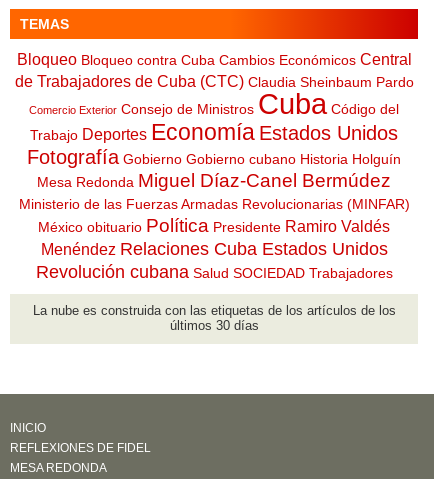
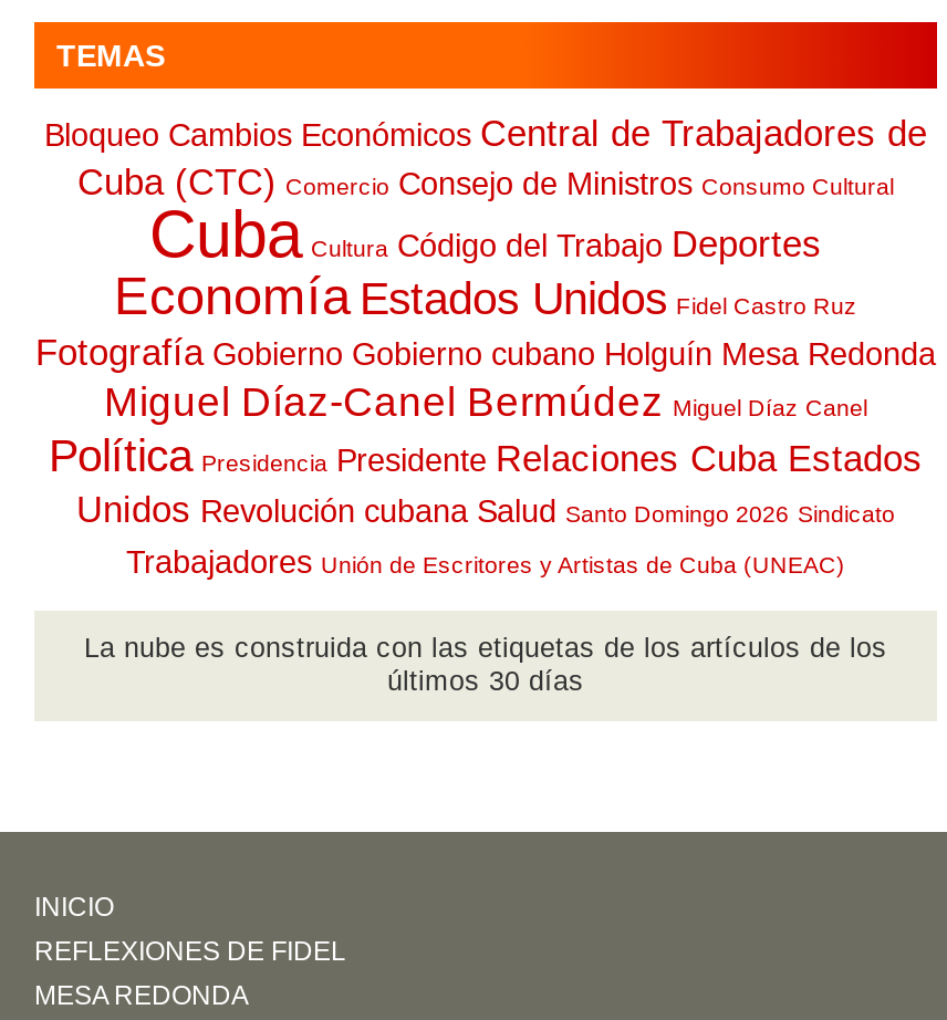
[14,51,413,282] Bloqueo Bloqueo contra Cuba Cambios Económicos Central | de Trabajadores de Cuba (CTC) Claudia Sheinbaum Pardo | Comercio Exterior Consejo de Ministros Cuba Código del | Trabajo Deportes Economía Estados Unidos | Fotografía Gobierno Gobierno cubano Historia Holguín | Mesa Redonda Miguel Díaz-Canel Bermúdez | Ministerio de las Fuerzas Armadas Revolucionarias (MINFAR) | México obituario Política Presidente Ramiro Valdés | Menéndez Relaciones Cuba Estados Unidos | Revolución cubana Salud SOCIEDAD Trabajadores -> [35,114,936,580] Bloqueo Cambios Económicos Central de Trabajadores de | Cuba (CTC) Comercio Consejo de Ministros Consumo Cultural | Cuba Cultura Código del Trabajo Deportes | Economía Estados Unidos Fidel Castro Ruz | Fotografía Gobierno Gobierno cubano Holguín Mesa Redonda | Miguel Díaz-Canel Bermúdez Miguel Díaz Canel | Política Presidencia Presidente Relaciones Cuba Estados | Unidos Revolución cubana Salud Santo Domingo 2026 Sindicato | Trabajadores Unión de Escritores y Artistas de Cuba (UNEAC)

